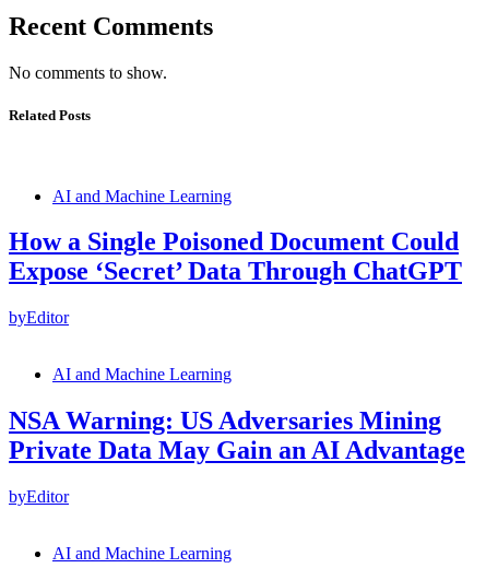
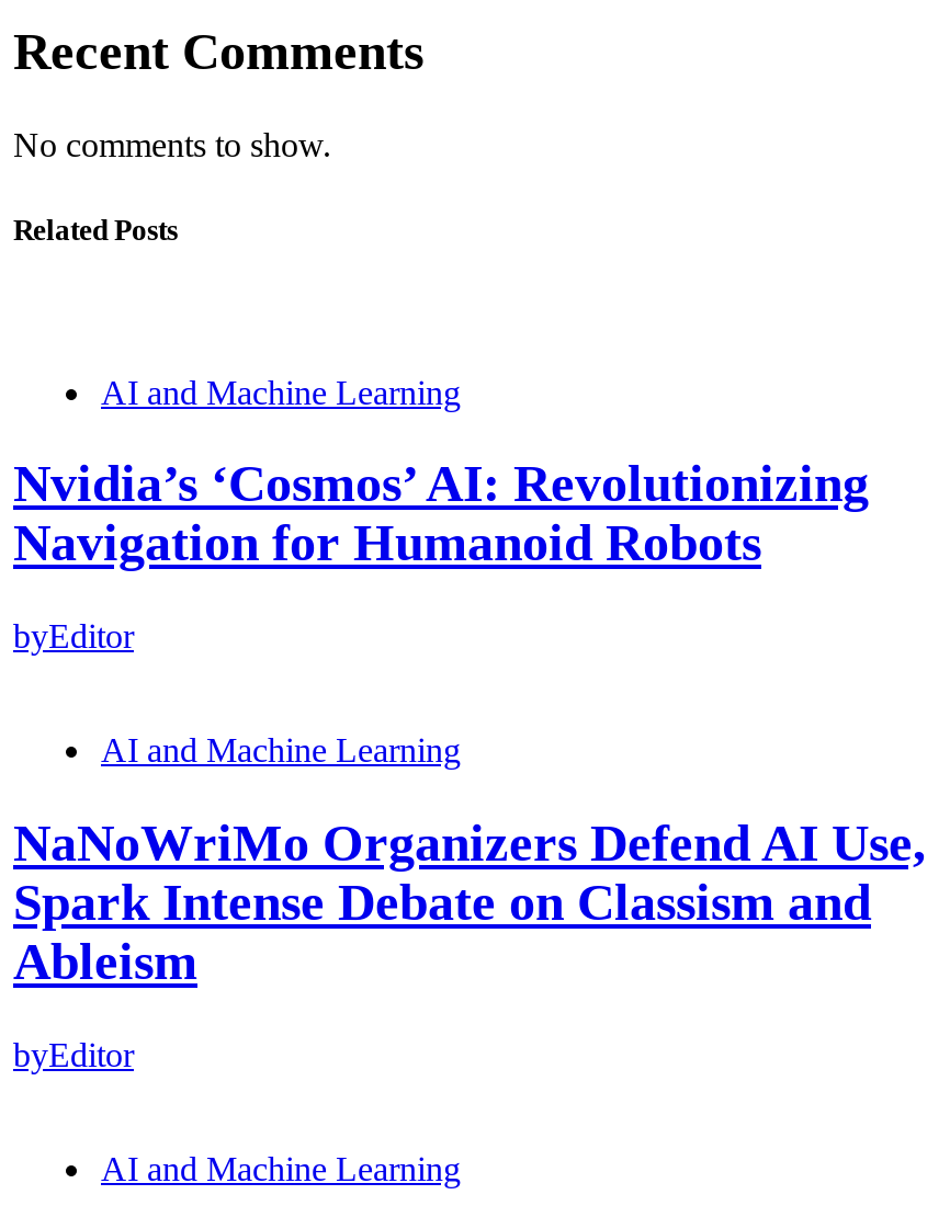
[9,228,462,286] How a Single Poisoned Document Could | Expose ‘Secret’ Data Through ChatGPT -> [13,456,869,572] Nvidia’s ‘Cosmos’ AI: Revolutionizing | Navigation for Humanoid Robots
[9,407,465,464] NSA Warning: US Adversaries Mining | Private Data May Gain an AI Advantage -> [13,815,926,990] NaNoWriMo Organizers Defend AI Use, | Spark Intense Debate on Classism and | Ableism

